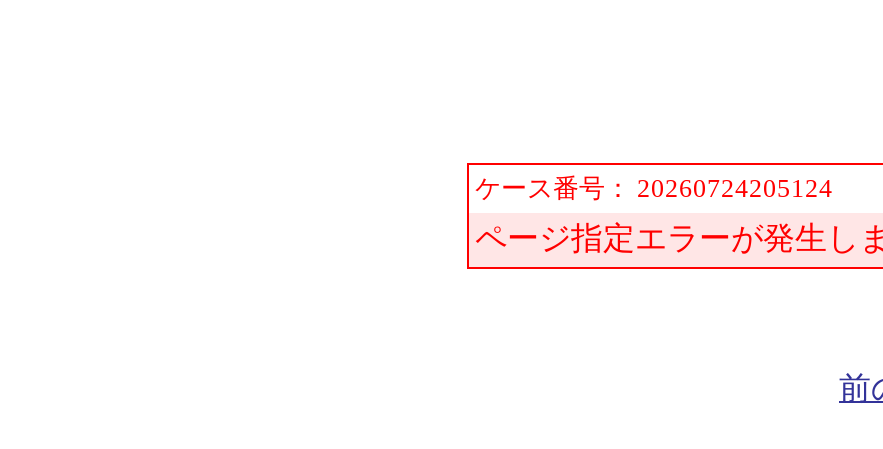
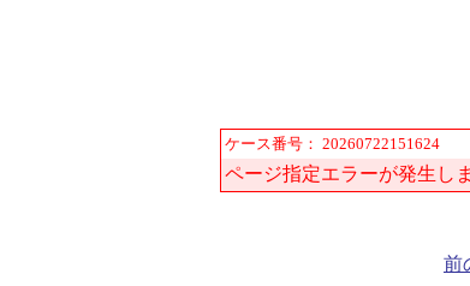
[475,173,833,203] ケース番号： 20260724205124 -> [225,135,440,153] ケース番号： 20260722151624

